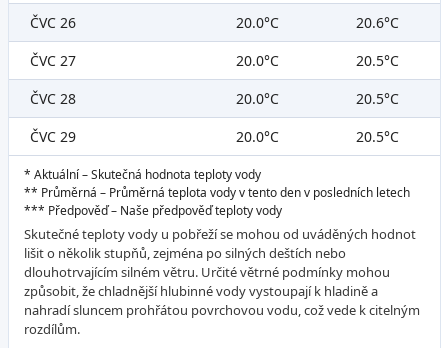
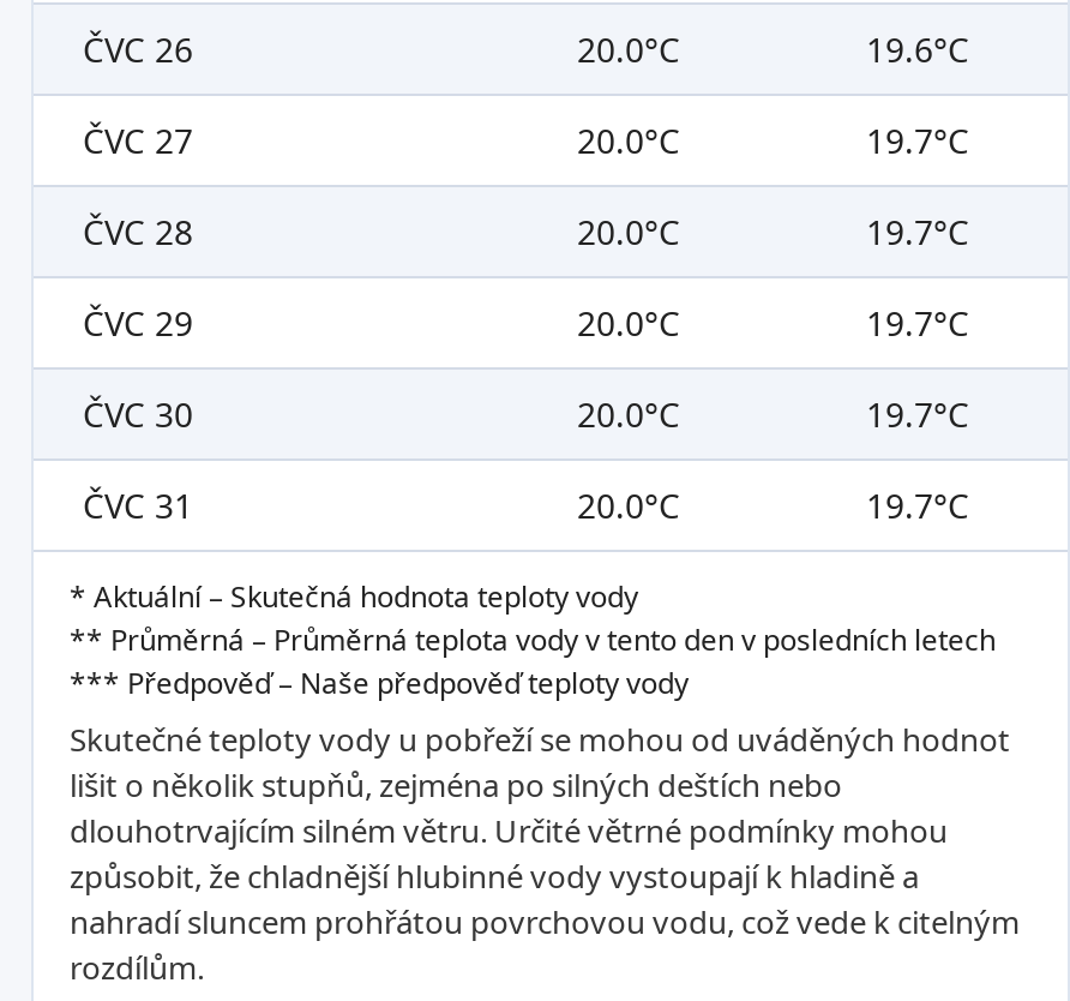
[356,13,399,32] 20.6°C -> [866,27,969,73] 19.6°C
[356,51,399,70] 20.5°C -> [866,118,969,164] 19.7°C
[356,89,399,108] 20.5°C -> [866,210,969,255] 19.7°C
[356,127,399,146] 20.5°C -> [83,301,969,529] 19.7°C | ČVC 30 | 20.0°C | 19.7°C | ČVC 31 | 20.0°C | 19.7°C

